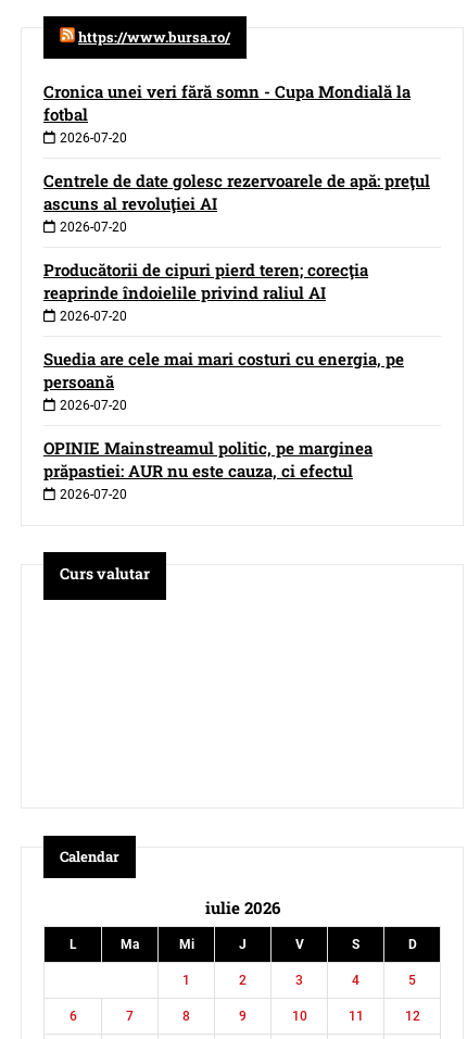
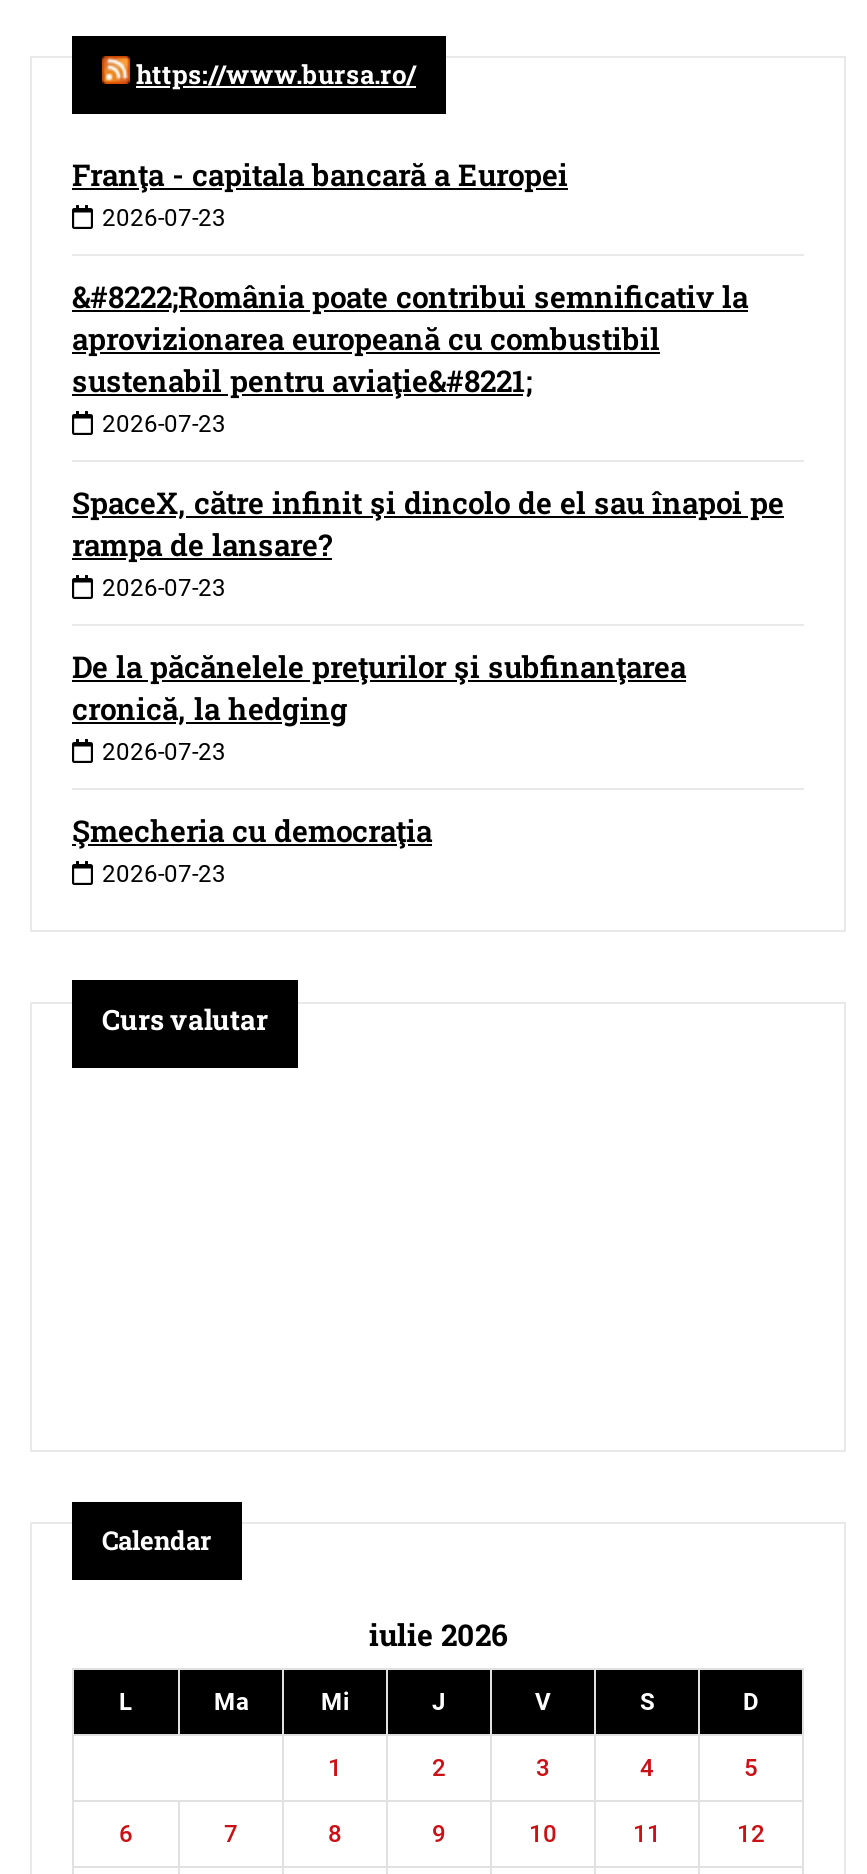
[43,81,411,146] Cronica unei veri fără somn - Cupa Mondială la | fotbal | 2026-07-20 -> [72,154,568,232] Franţa - capitala bancară a Europei | 2026-07-23
[43,170,430,235] Centrele de date golesc rezervoarele de apă: preţul | ascuns al revoluţiei AI | 2026-07-20 -> [72,276,748,438] &#8222;România poate contribui semnificativ la | aprovizionarea europeană cu combustibil | sustenabil pentru aviaţie&#8221; | 2026-07-23
[43,259,368,324] Producătorii de cipuri pierd teren; corecţia | reaprinde îndoielile privind raliul AI | 2026-07-20 -> [72,482,784,602] SpaceX, către infinit şi dincolo de el sau înapoi pe | rampa de lansare? | 2026-07-23
[43,348,404,413] Suedia are cele mai mari costuri cu energia, pe | persoană | 2026-07-20 -> [72,646,686,766] De la păcănelele preţurilor şi subfinanţarea | cronică, la hedging | 2026-07-23
[43,437,373,502] OPINIE Mainstreamul politic, pe marginea | prăpastiei: AUR nu este cauza, ci efectul | 2026-07-20 -> [72,810,432,888] Şmecheria cu democraţia | 2026-07-23

